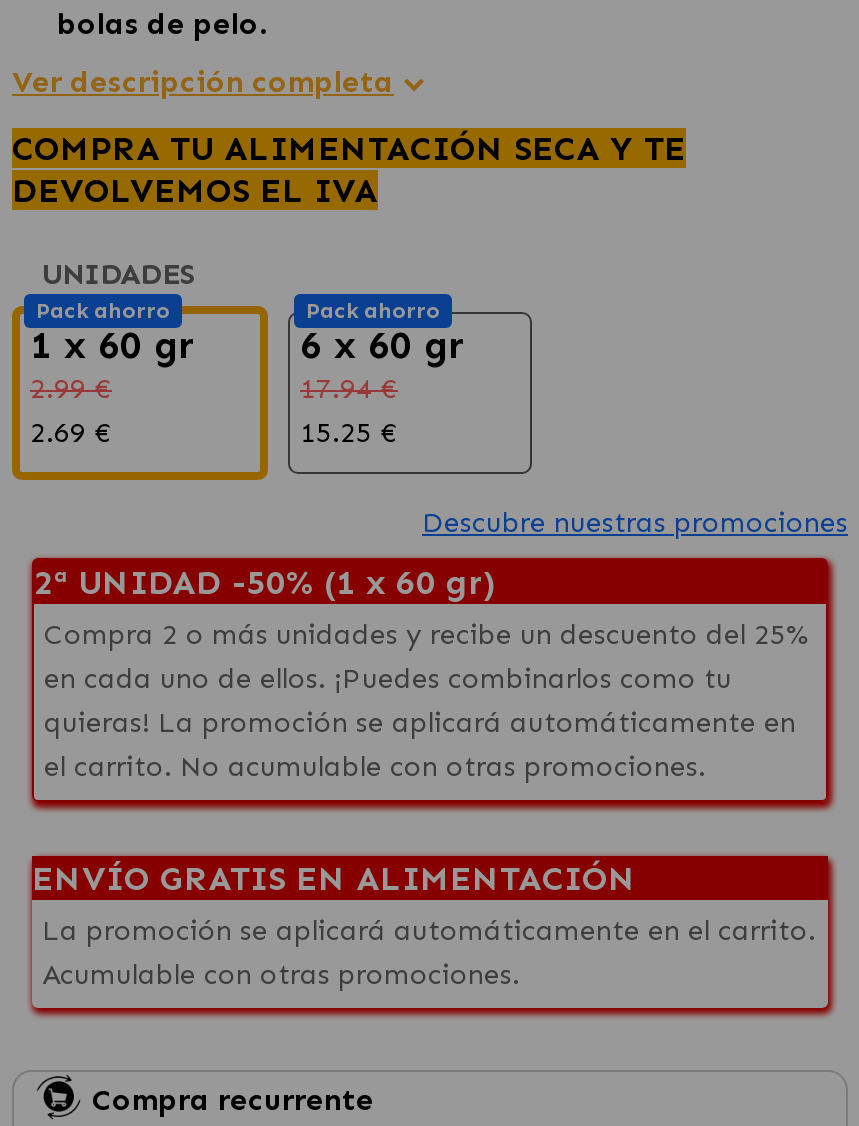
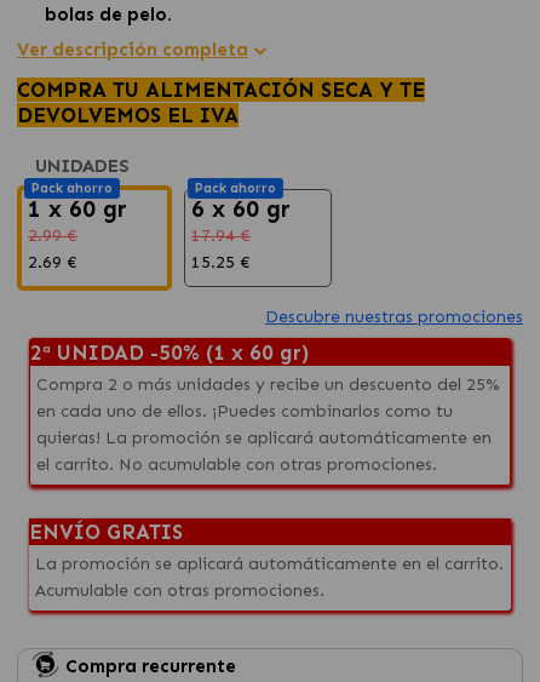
[32,858,636,898] ENVÍO GRATIS EN ALIMENTACIÓN -> [29,520,183,544] ENVÍO GRATIS

